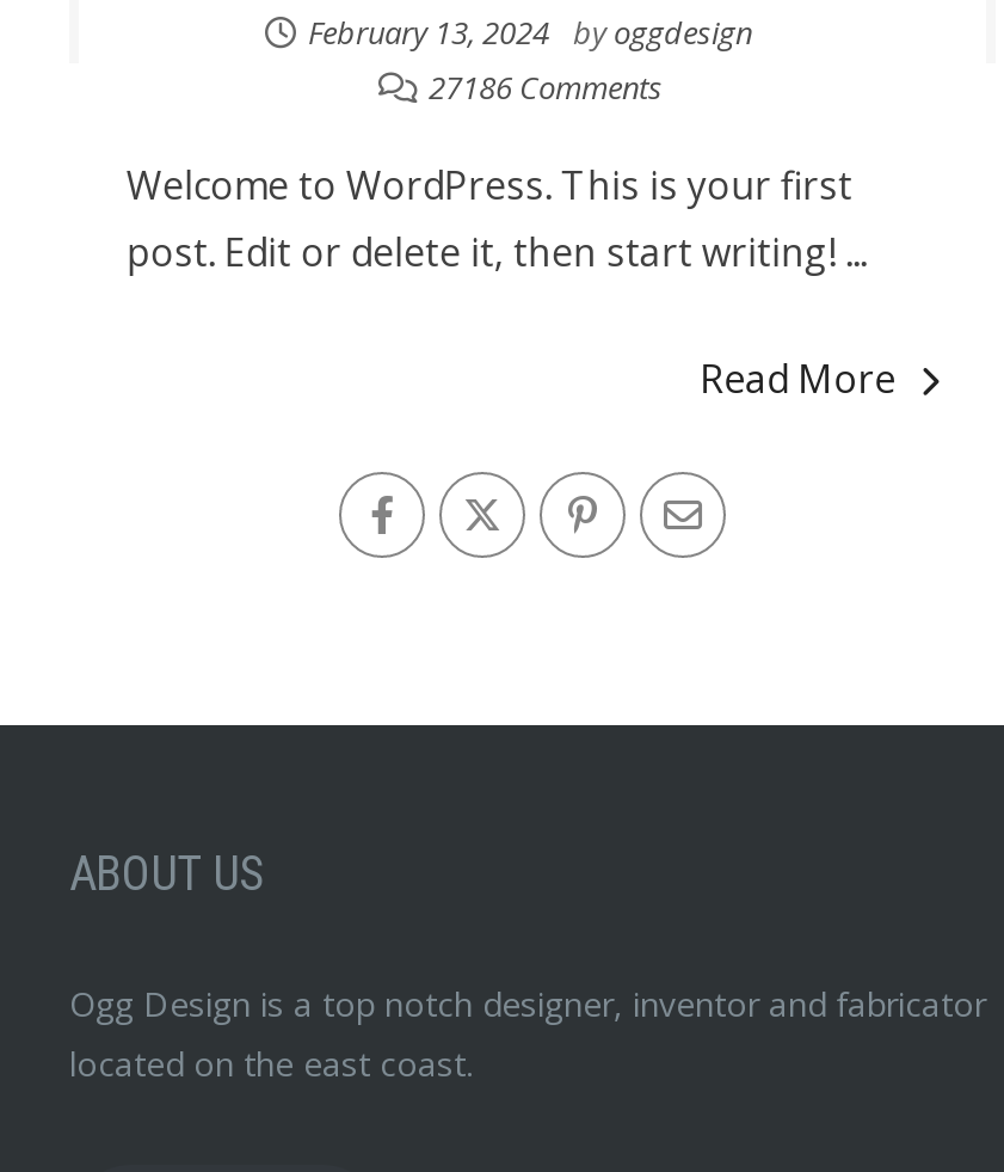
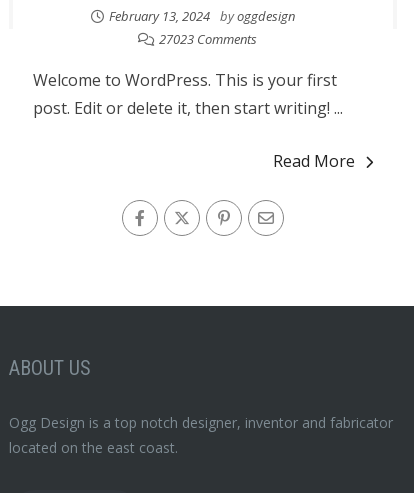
[429,66,663,109] 27186 Comments -> [159,30,257,48] 27023 Comments

